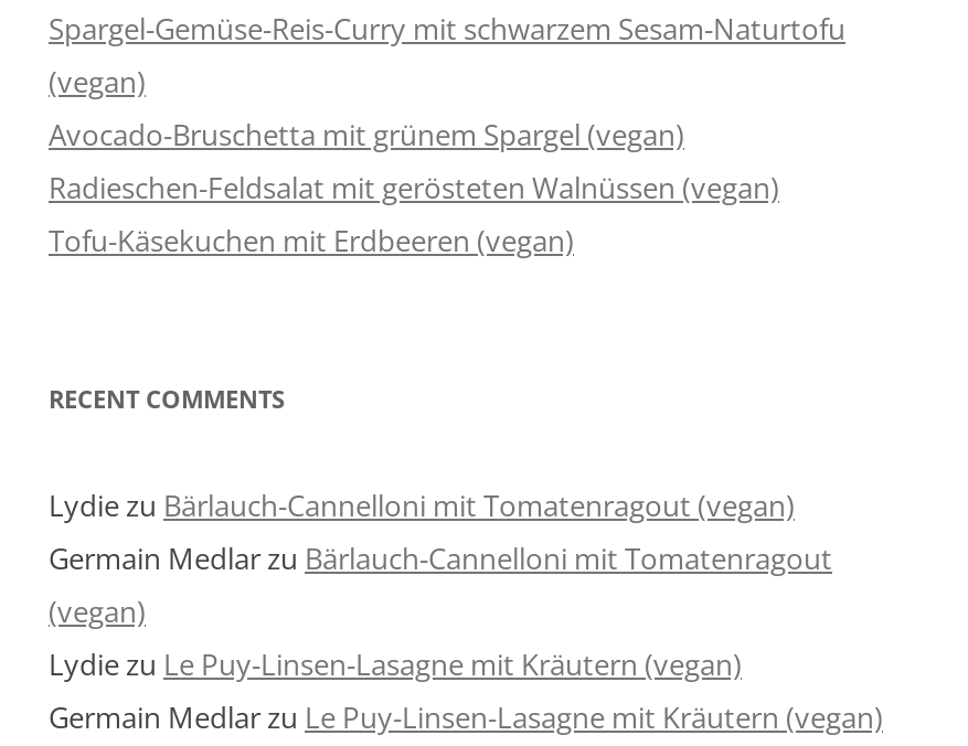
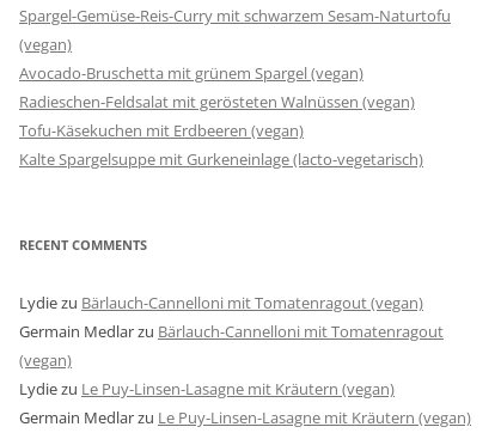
none -> [19,148,423,170] Kalte Spargelsuppe mit Gurkeneinlage (lacto-vegetarisch)

